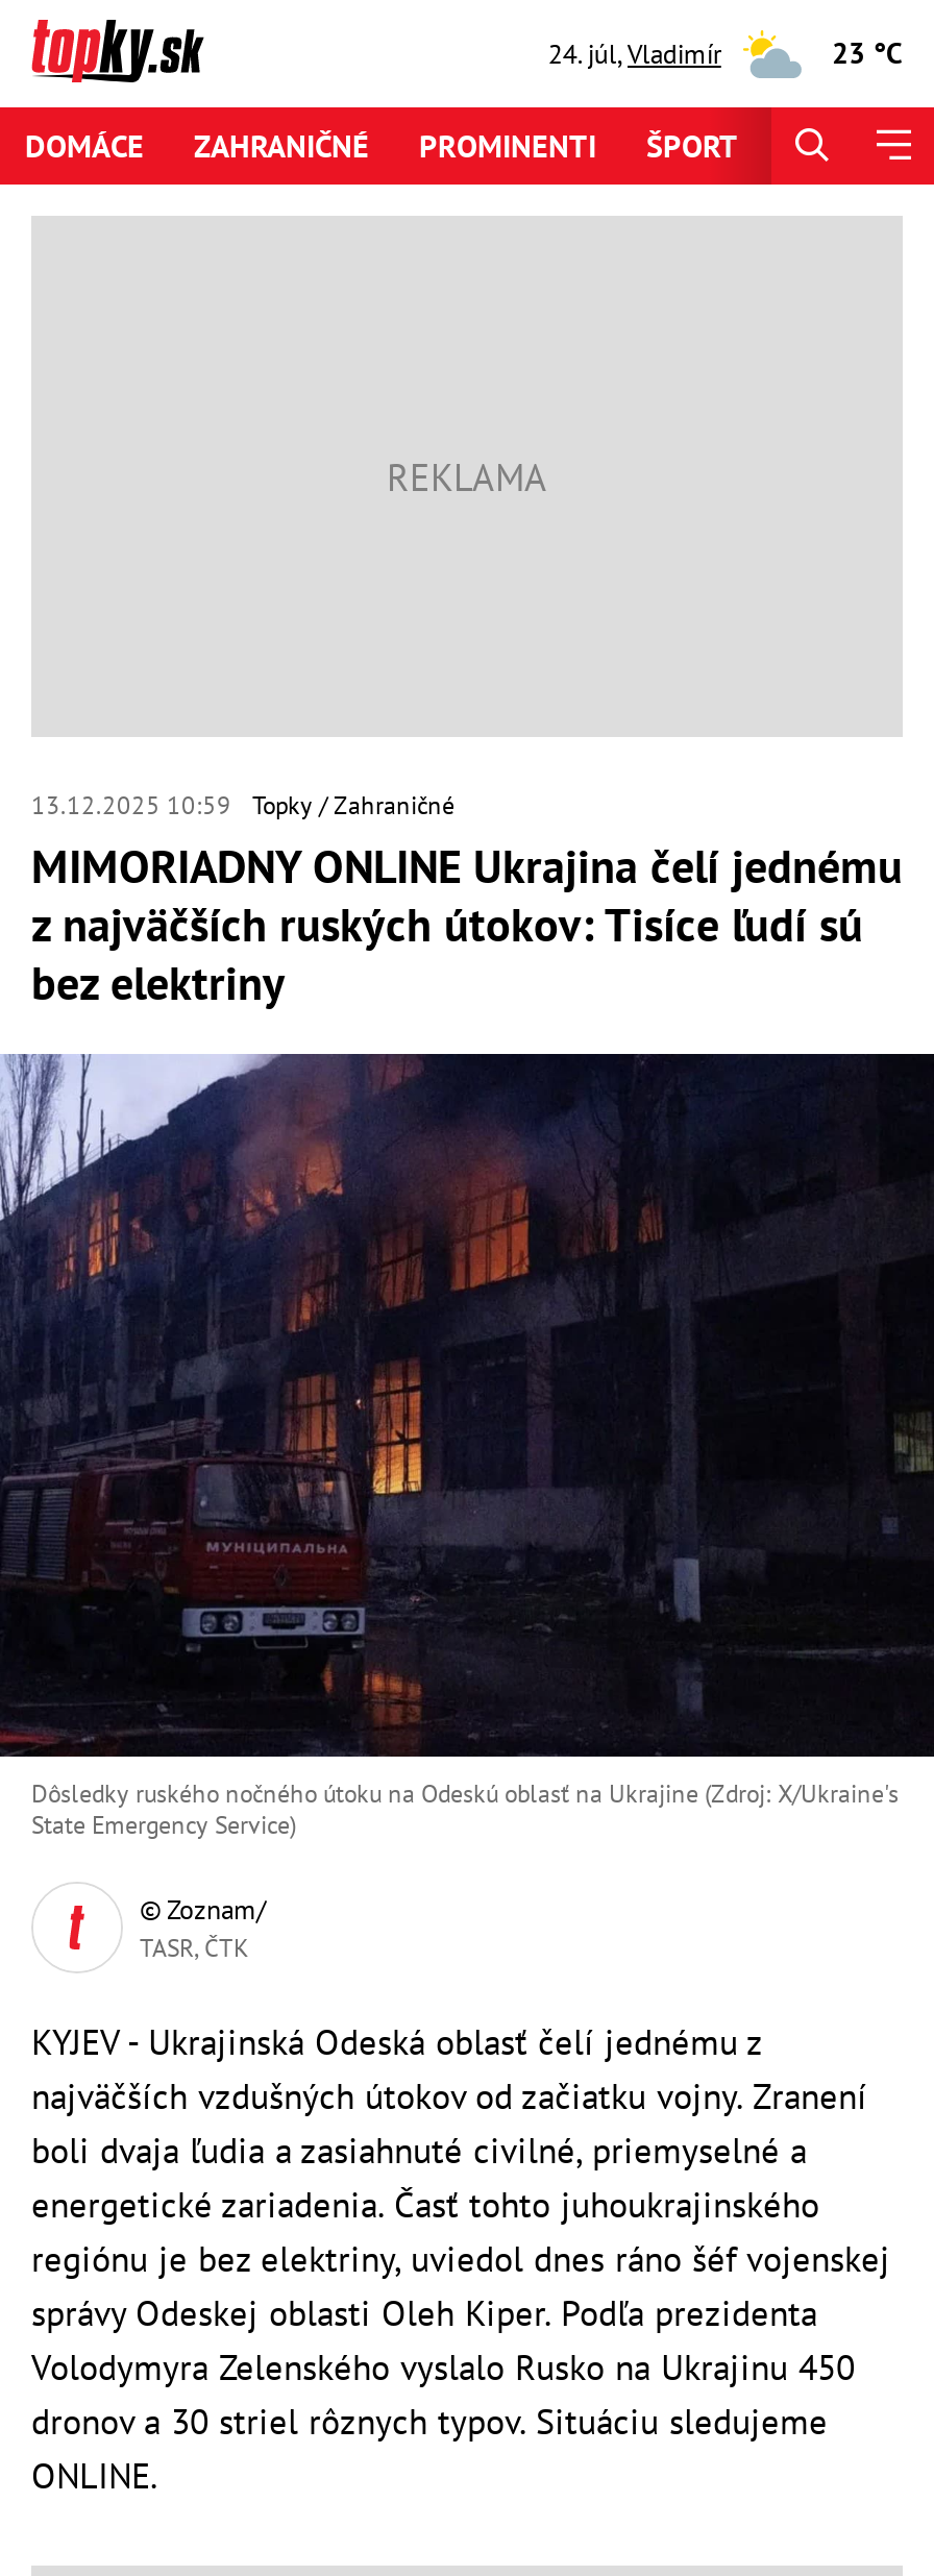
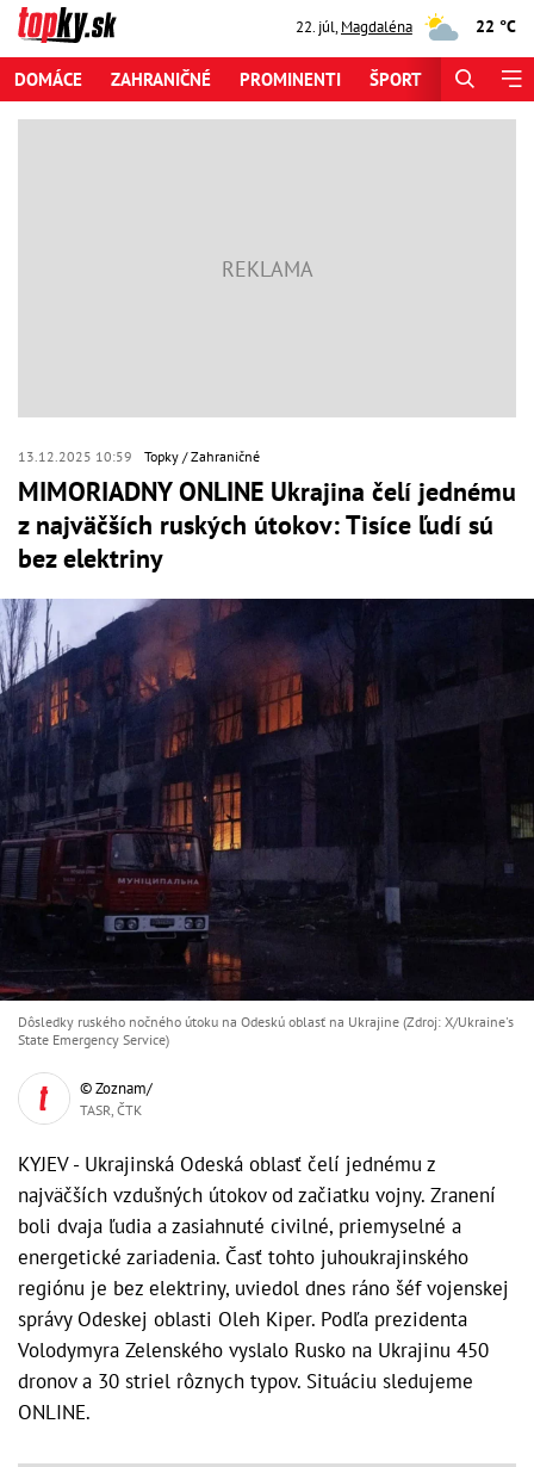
[548,35,721,71] 24. júl, Vladimír -> [295,16,412,36] 22. júl, Magdaléna
[832,34,903,72] 23 °C -> [476,16,516,37] 22 °C

